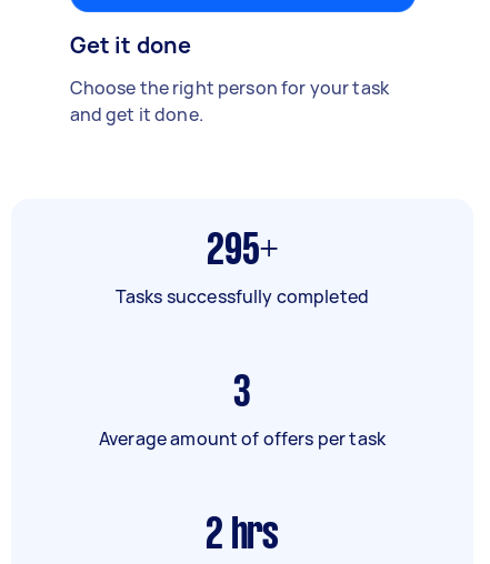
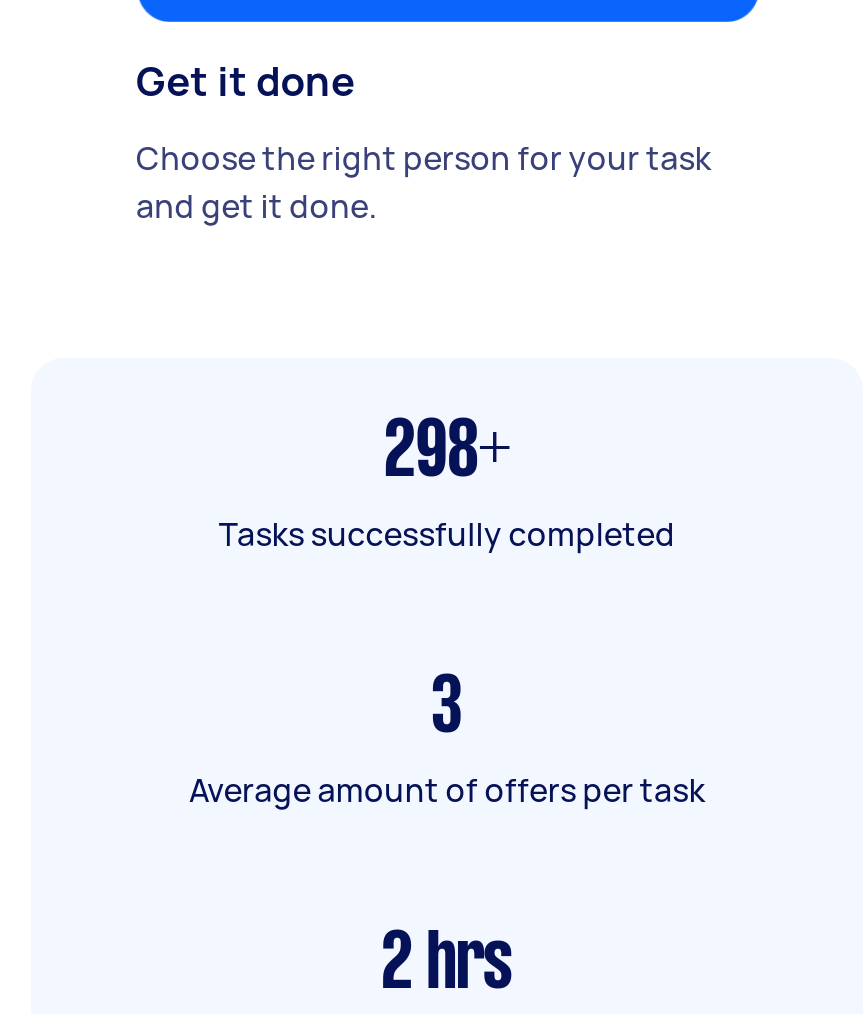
[207,231,277,271] 295+ -> [384,417,510,489] 298+

